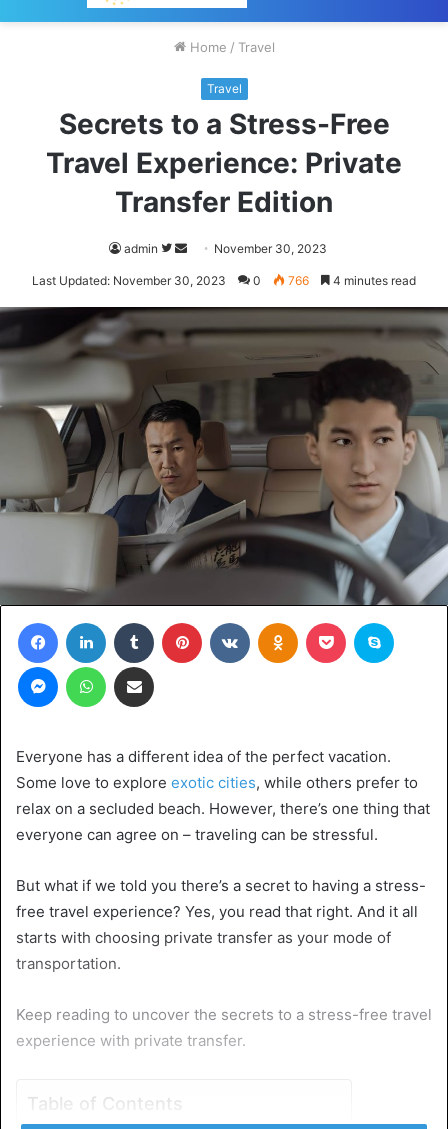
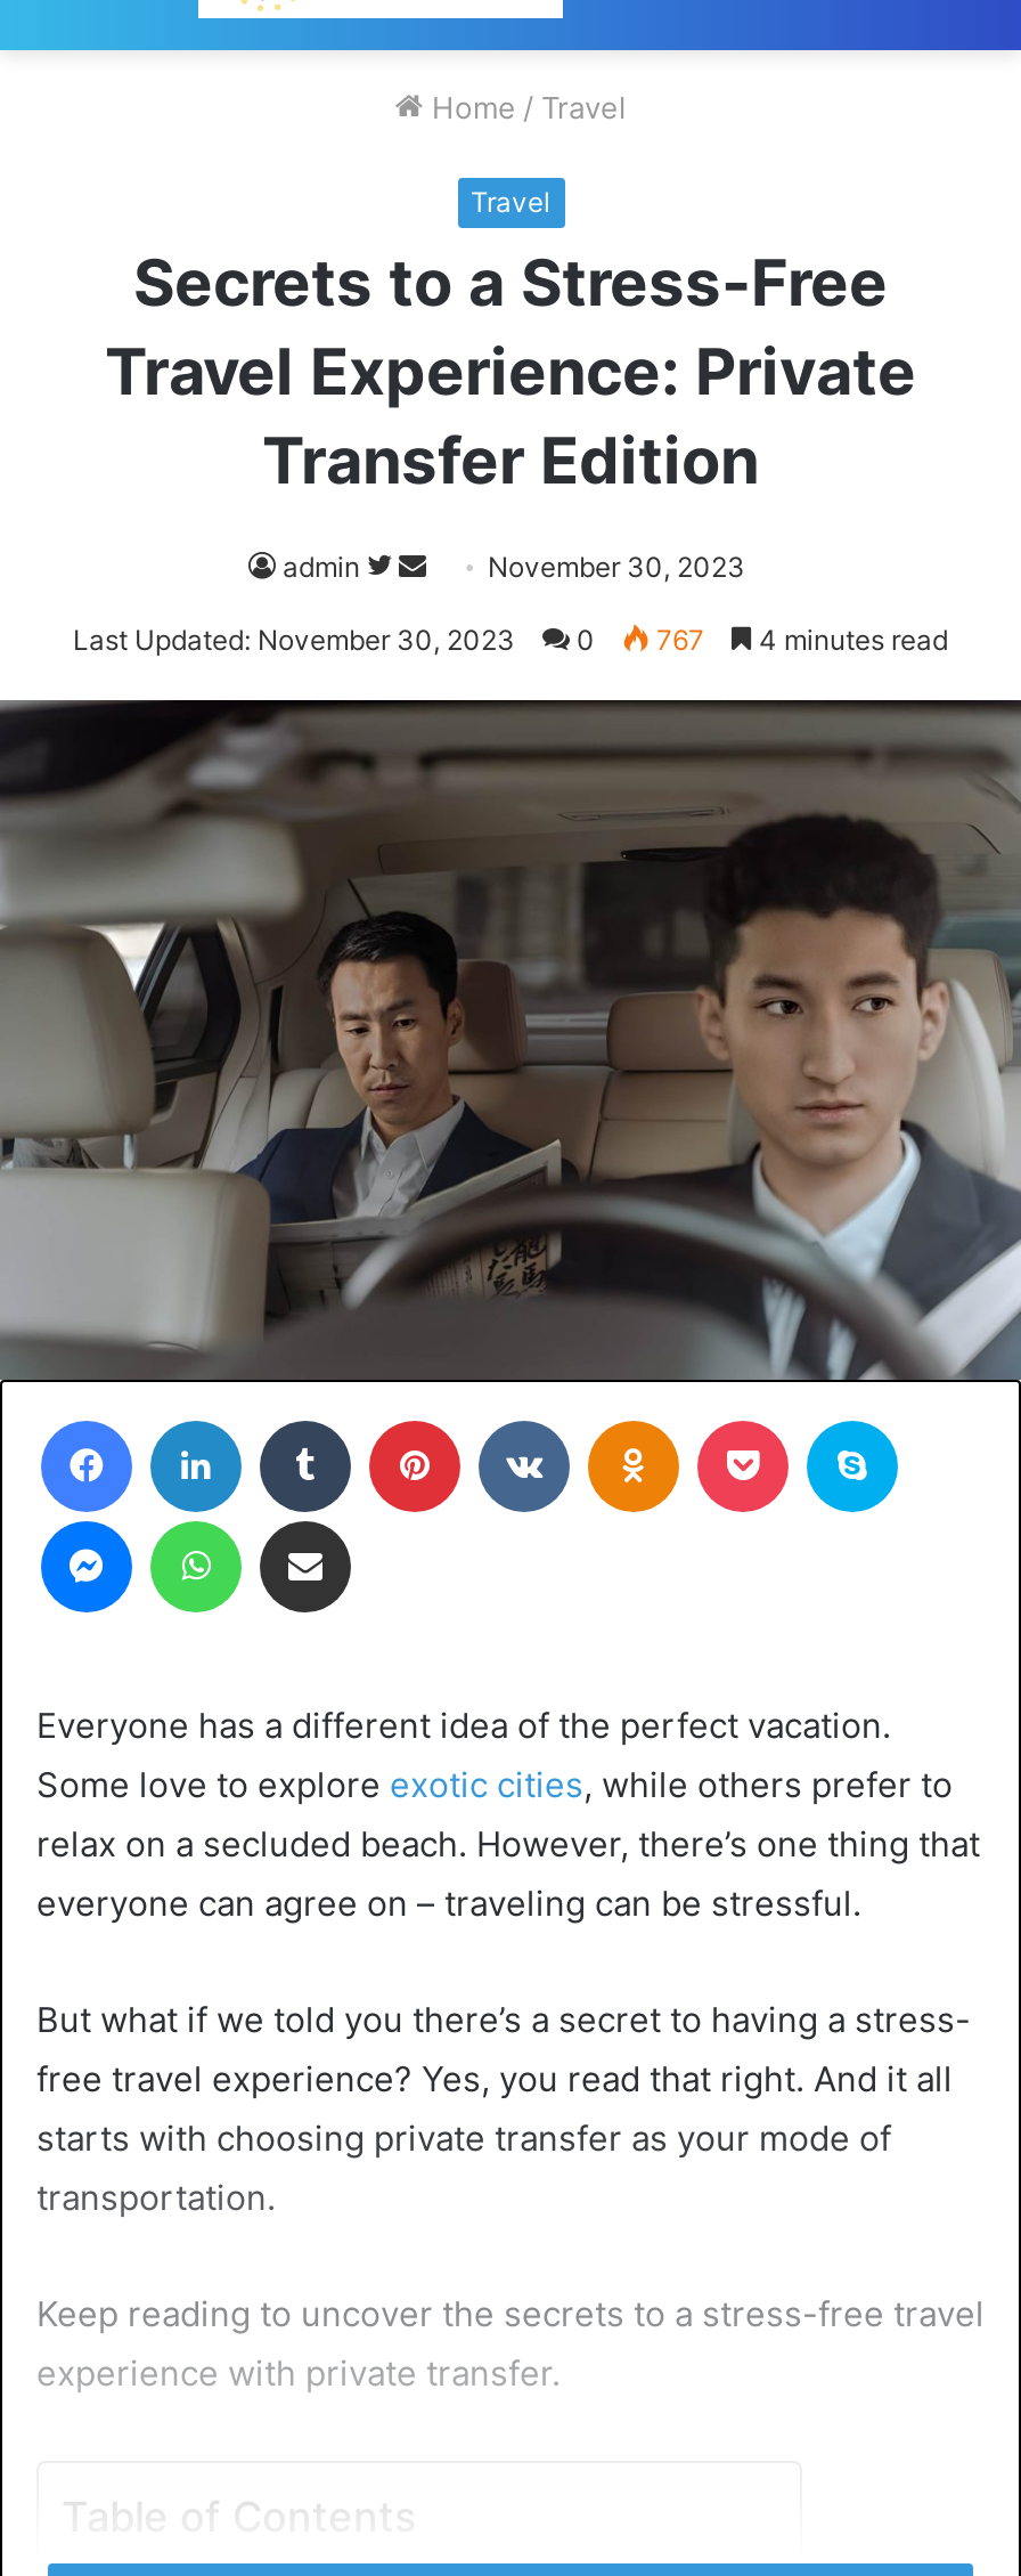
[32,273,416,288] Last Updated: November 30, 2023 0 766 4 minutes read -> [73,622,948,656] Last Updated: November 30, 2023 0 767 4 minutes read

